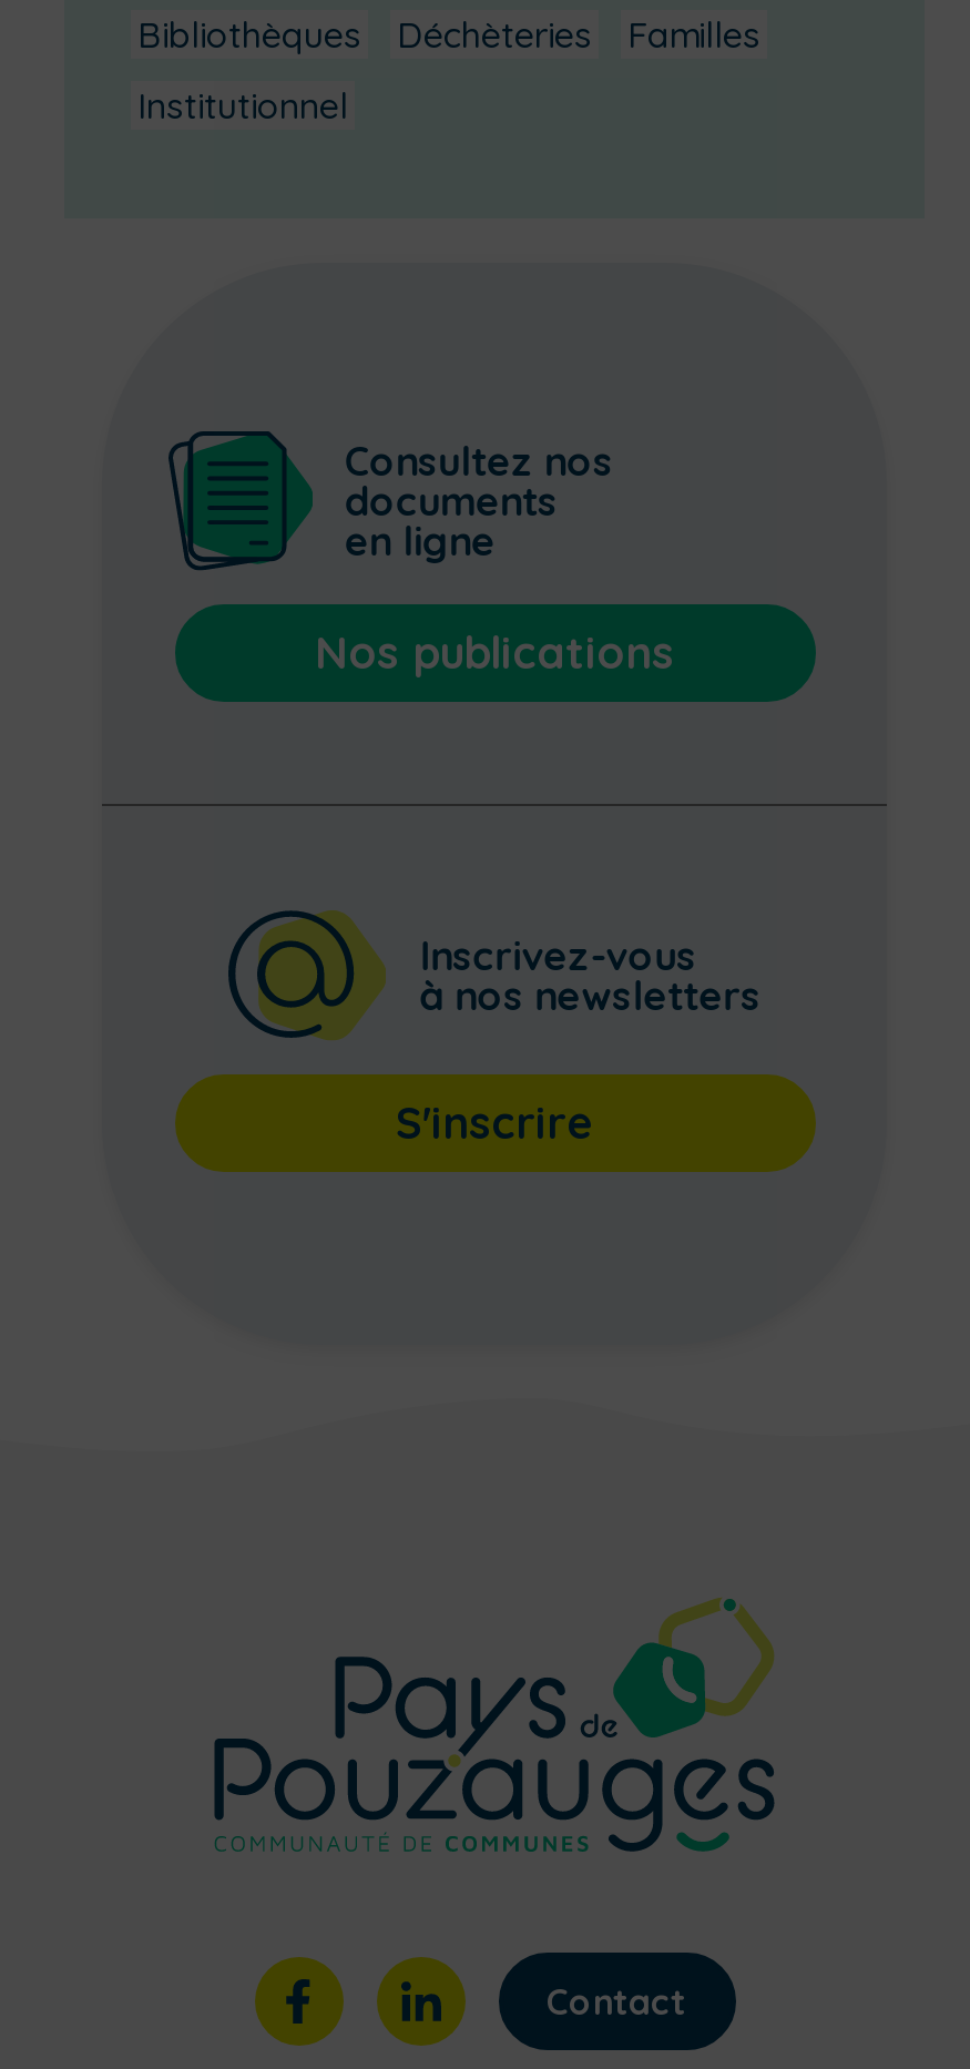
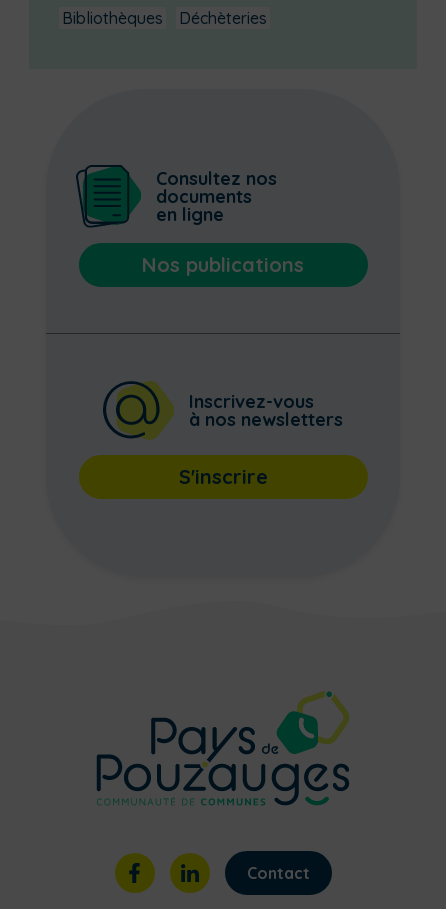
[137,12,760,128] Familles | Institutionnel -> none

